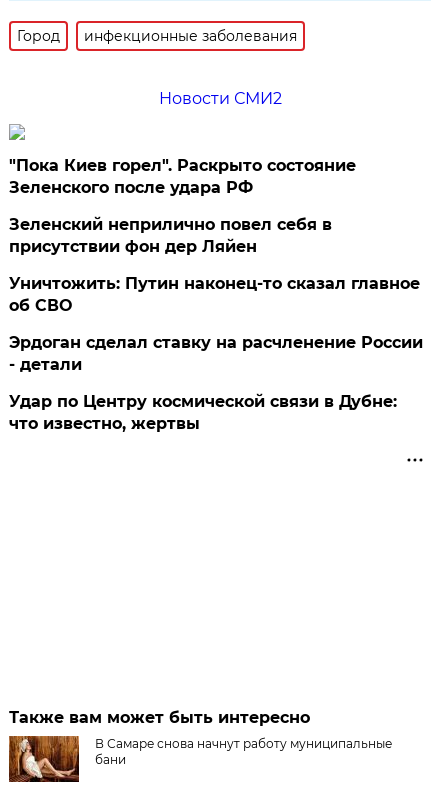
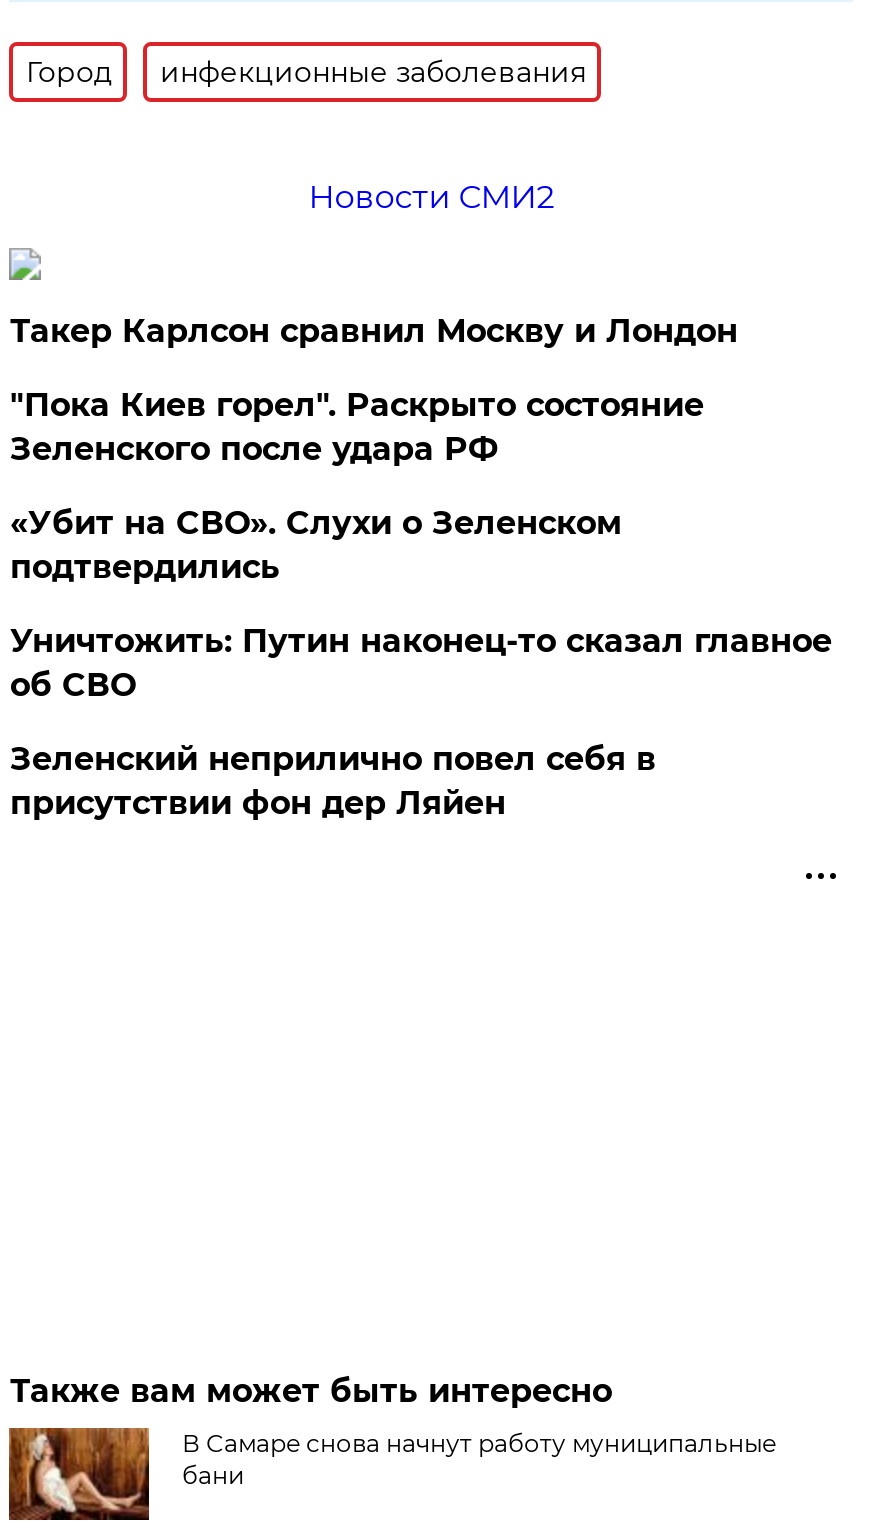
none -> [10,312,738,350] Такер Карлсон сравнил Москву и Лондон
moved [9,156,356,197] -> [10,386,704,468]: "Пока Киев горел". Раскрыто состояние | Зеленского после удара РФ
none -> [10,504,622,586] «Убит на СВО». Слухи о Зеленском | подтвердились
moved [9,215,332,256] -> [10,740,656,822]: Зеленский неприлично повел cебя в | присутствии фон дер Ляйен
moved [9,274,420,315] -> [10,622,832,704]: Уничтожить: Путин наконец-то сказал главное | об СВО
[9,333,423,433] Эрдоган сделал ставку на расчленение России | - детали | Удар по Центру космической связи в Дубне: | что известно, жертвы -> none

